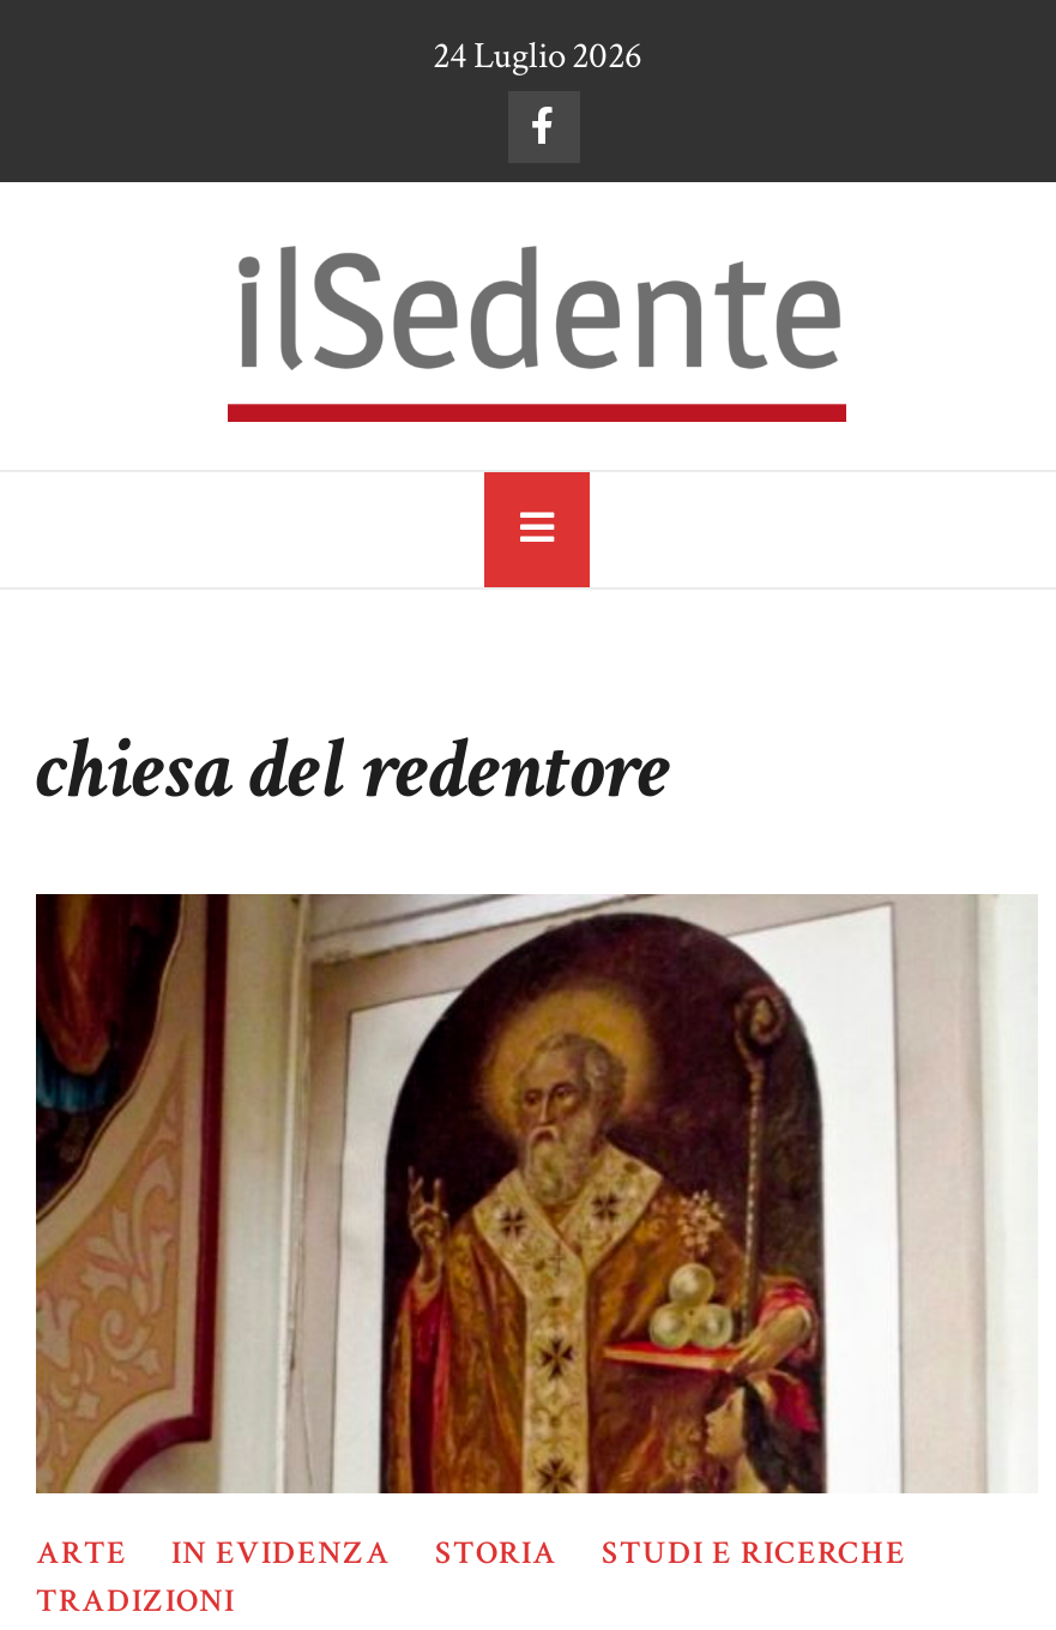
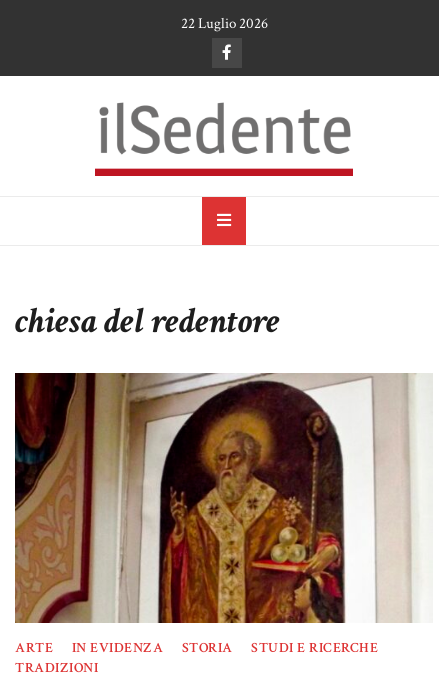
[433,31,641,79] 24 Luglio 2026 -> [180,13,267,33] 22 Luglio 2026

